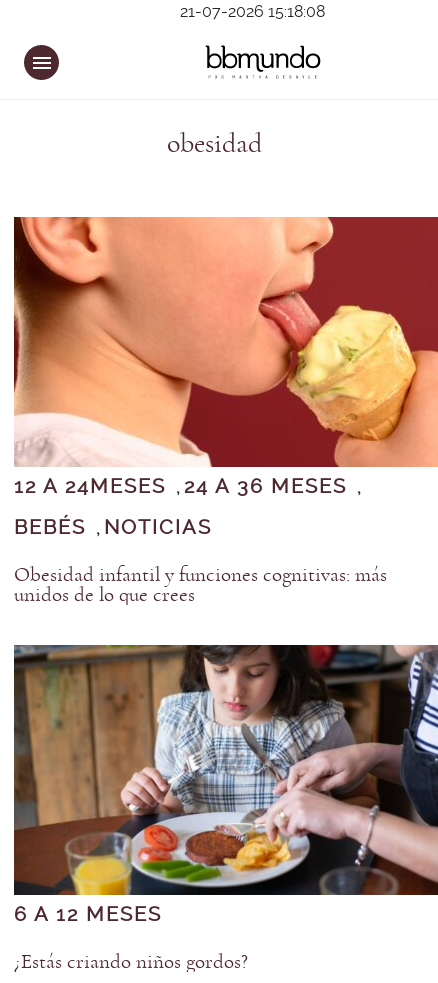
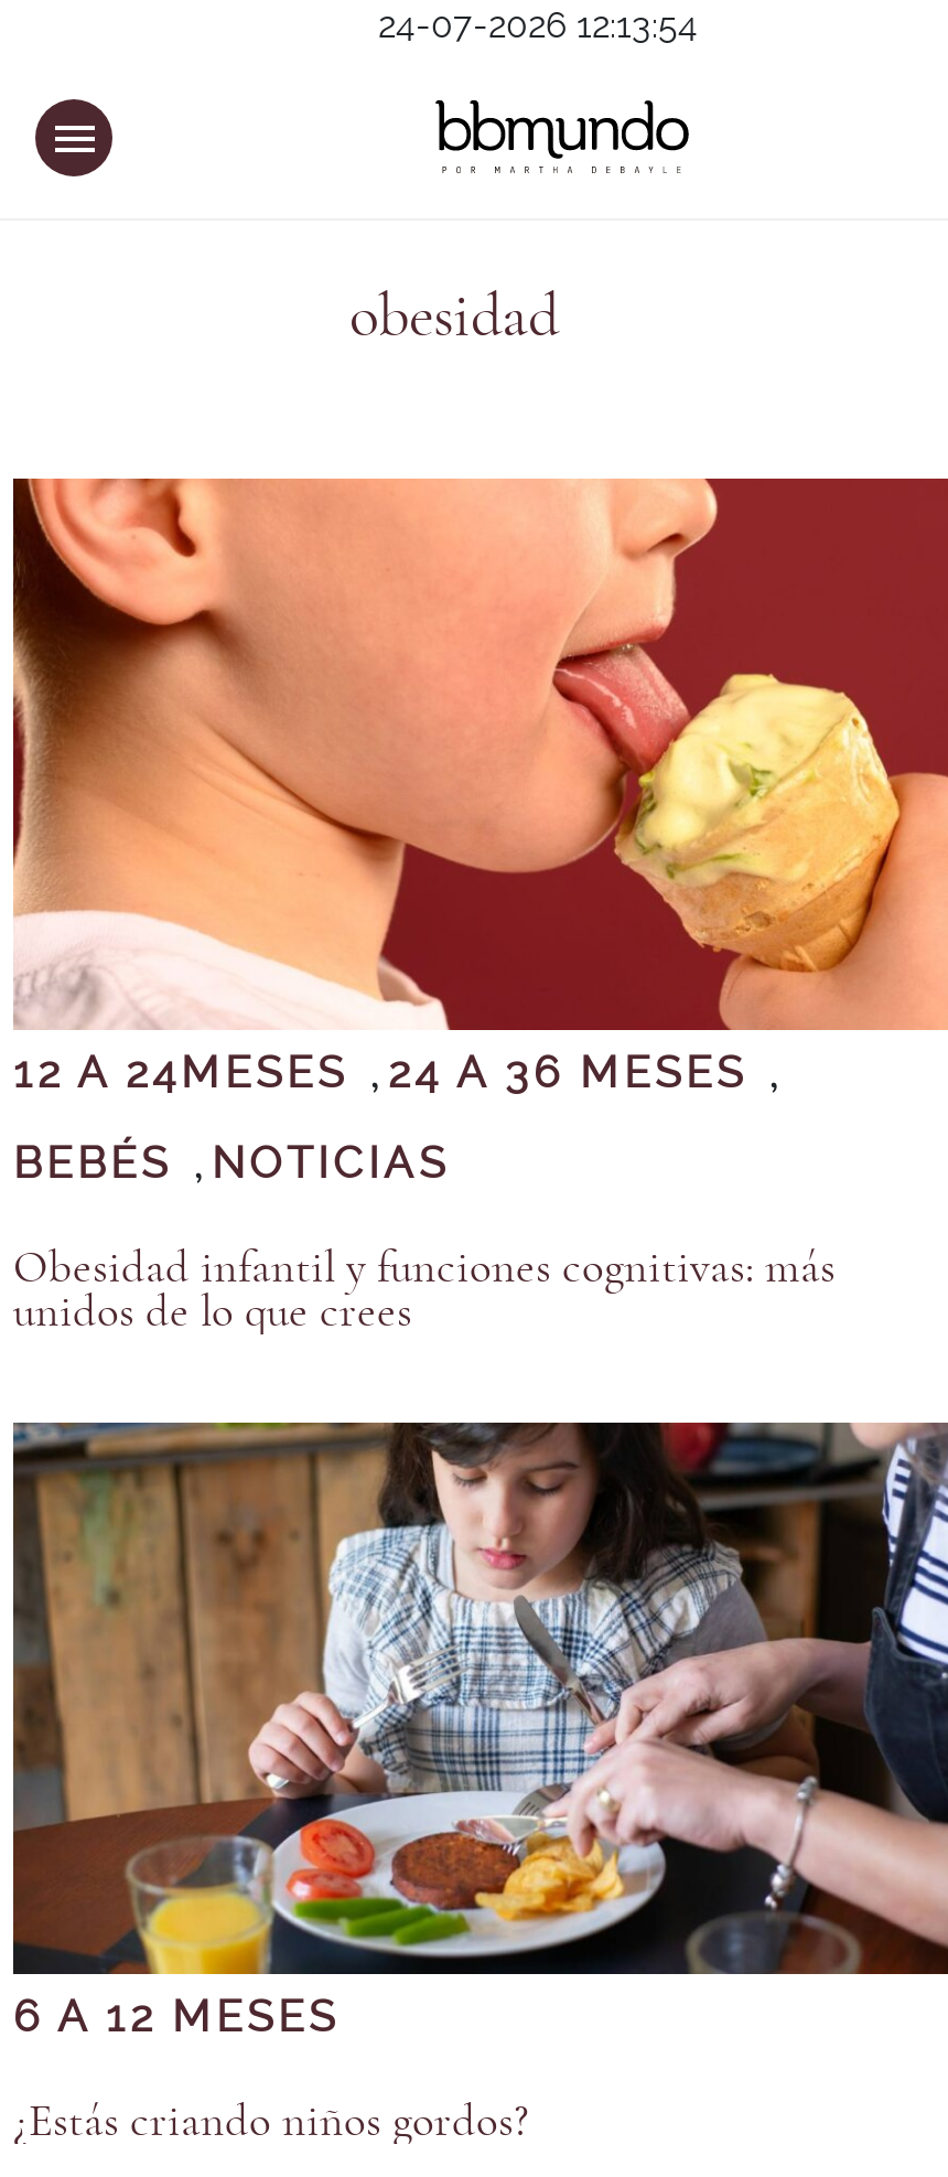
[179,4,324,20] 21-07-2026 15:18:08 -> [378,9,698,44] 24-07-2026 12:13:54

